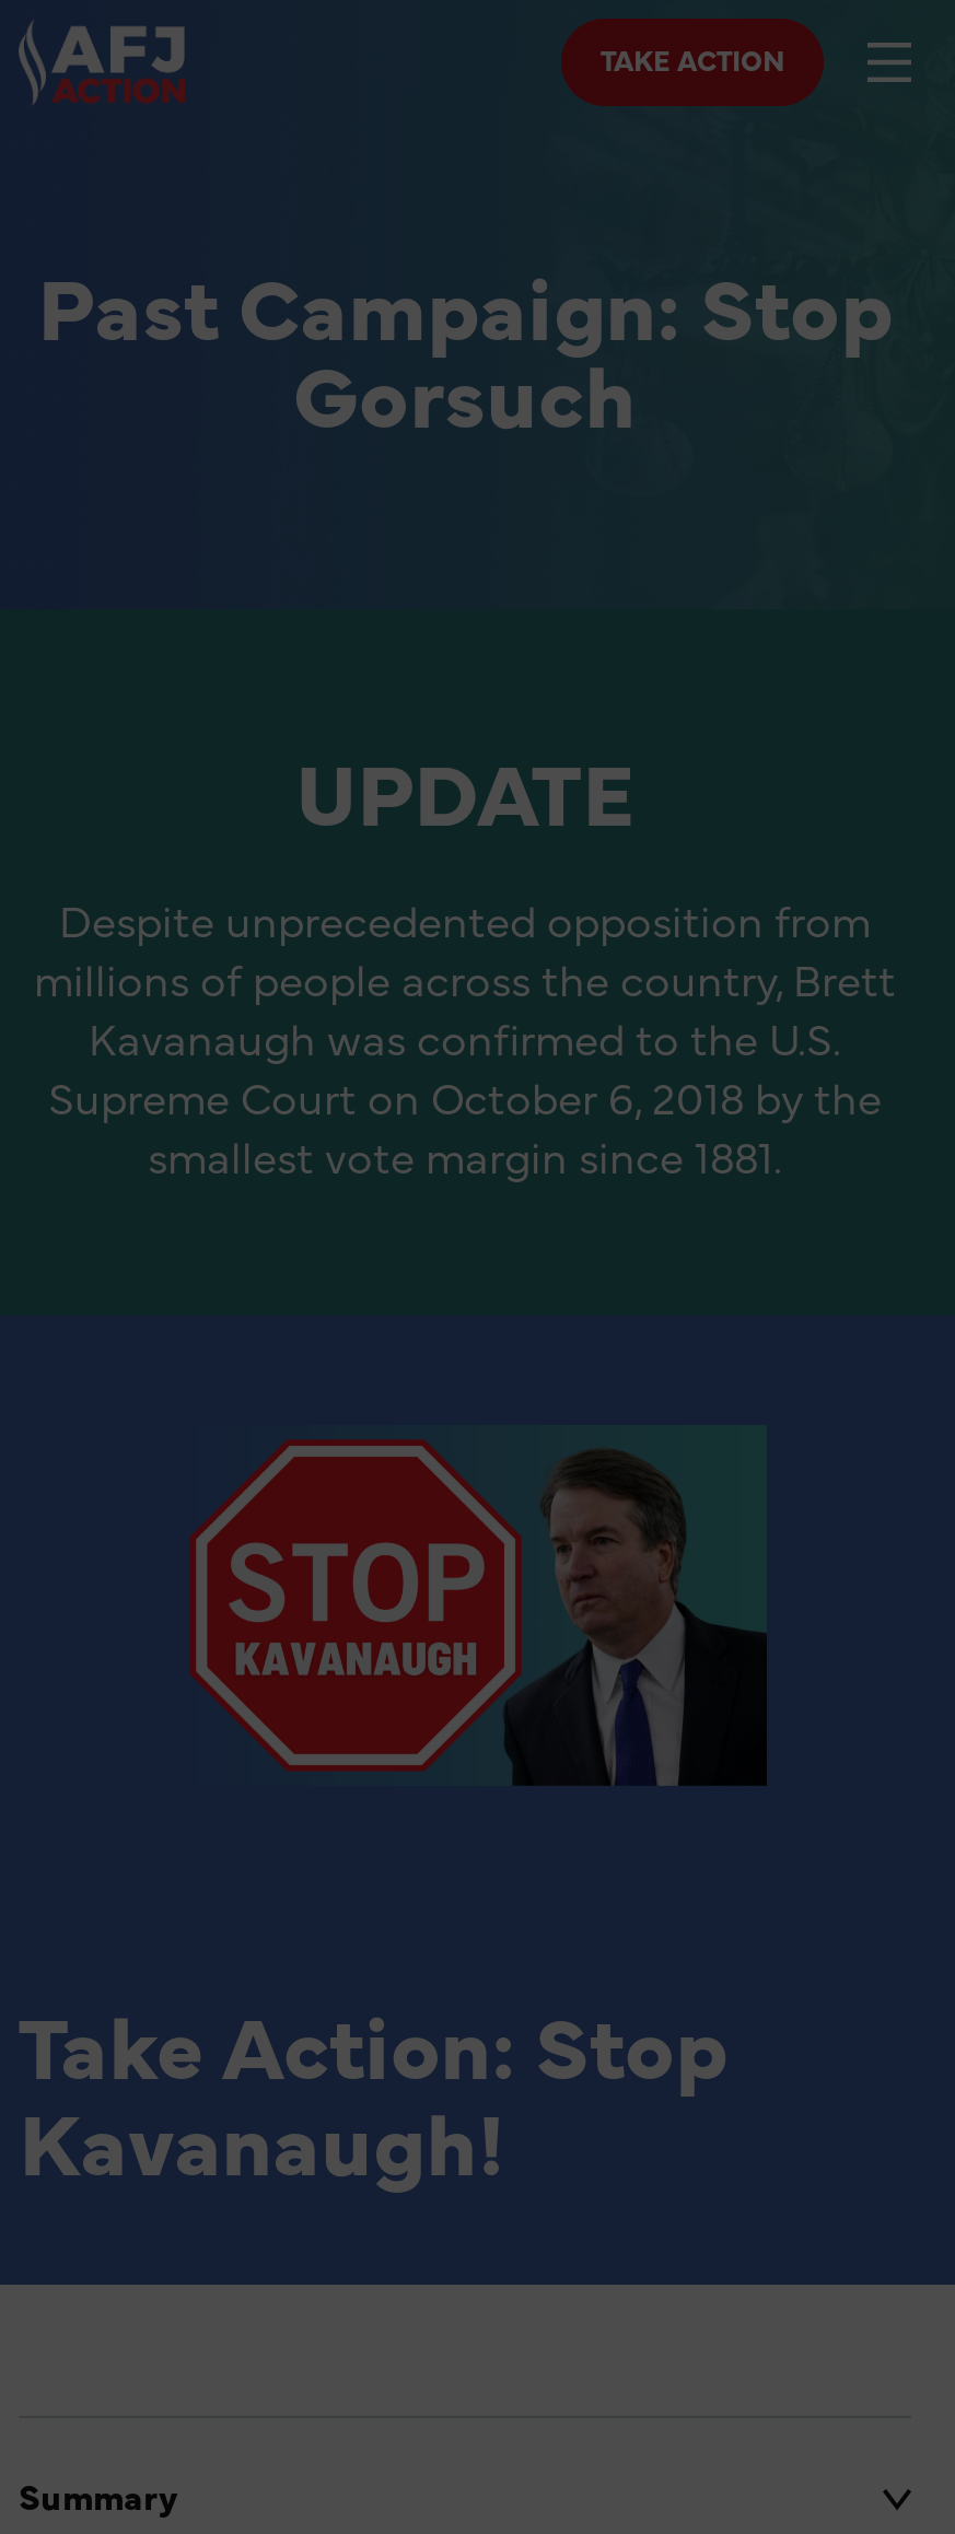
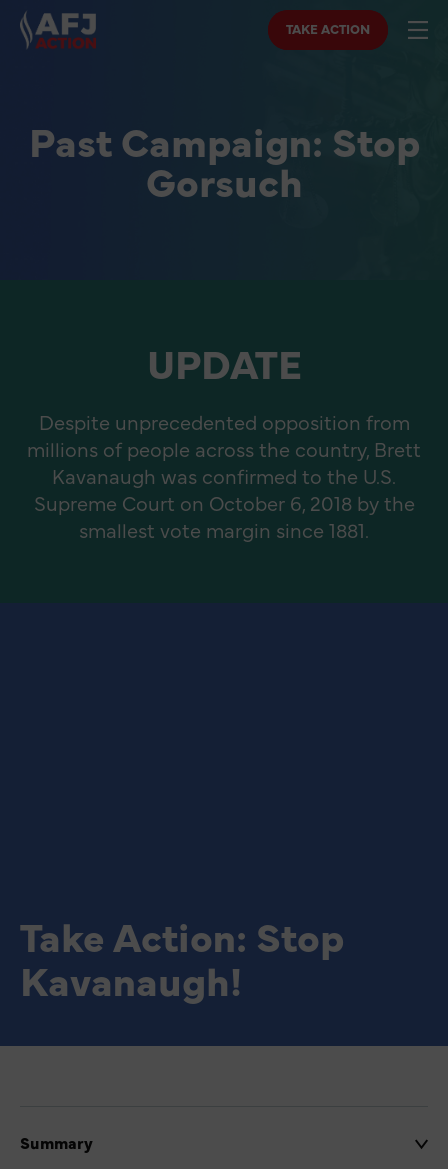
[187,1425,769,1788] [image] -> none

